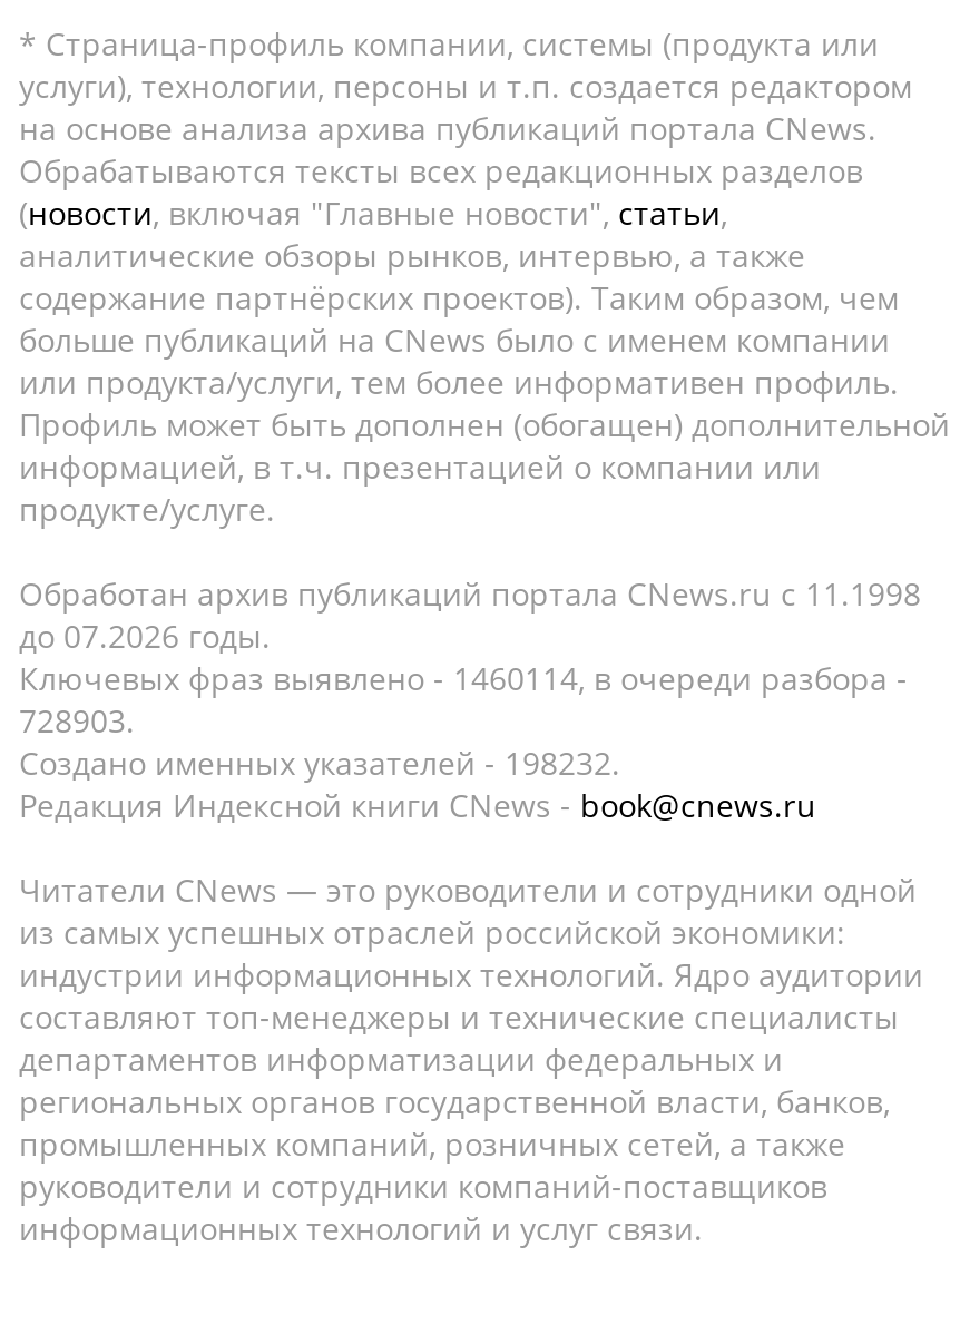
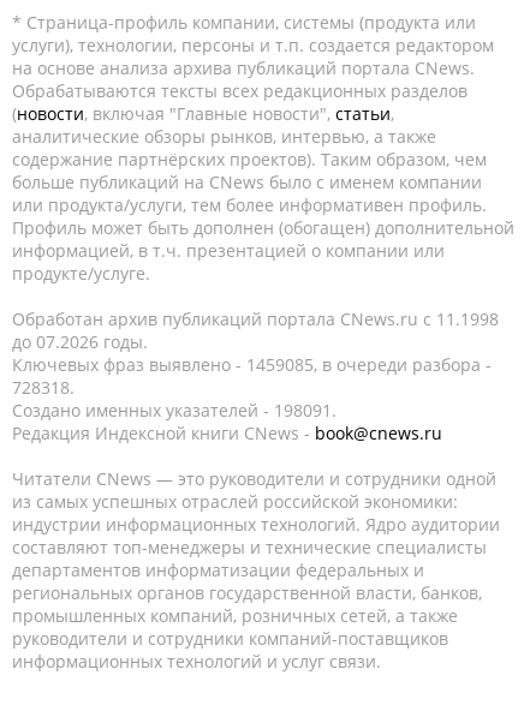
[19,657,908,699] Ключевых фраз выявлено - 1460114, в очереди разбора - -> [12,353,492,376] Ключевых фраз выявлено - 1459085, в очереди разбора -
[19,699,135,742] 728903. -> [12,376,75,399] 728318.
[19,742,620,784] Создано именных указателей - 198232. -> [12,399,337,422] Создано именных указателей - 198091.

